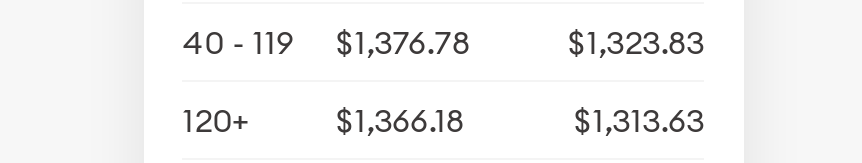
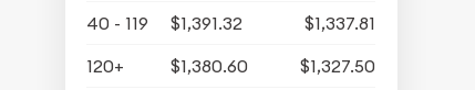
[182,22,470,62] 40 - 119 $1,376.78 -> [87,12,243,34] 40 - 119 $1,391.32
[568,22,704,62] $1,323.83 -> [305,12,376,34] $1,337.81
[336,100,464,140] $1,366.18 -> [171,55,248,77] $1,380.60
[574,100,704,140] $1,313.63 -> [300,55,376,77] $1,327.50

